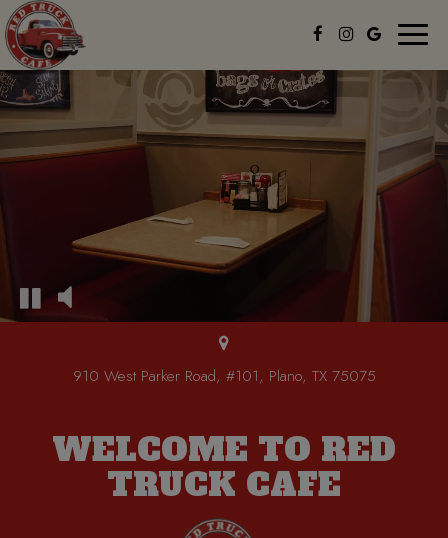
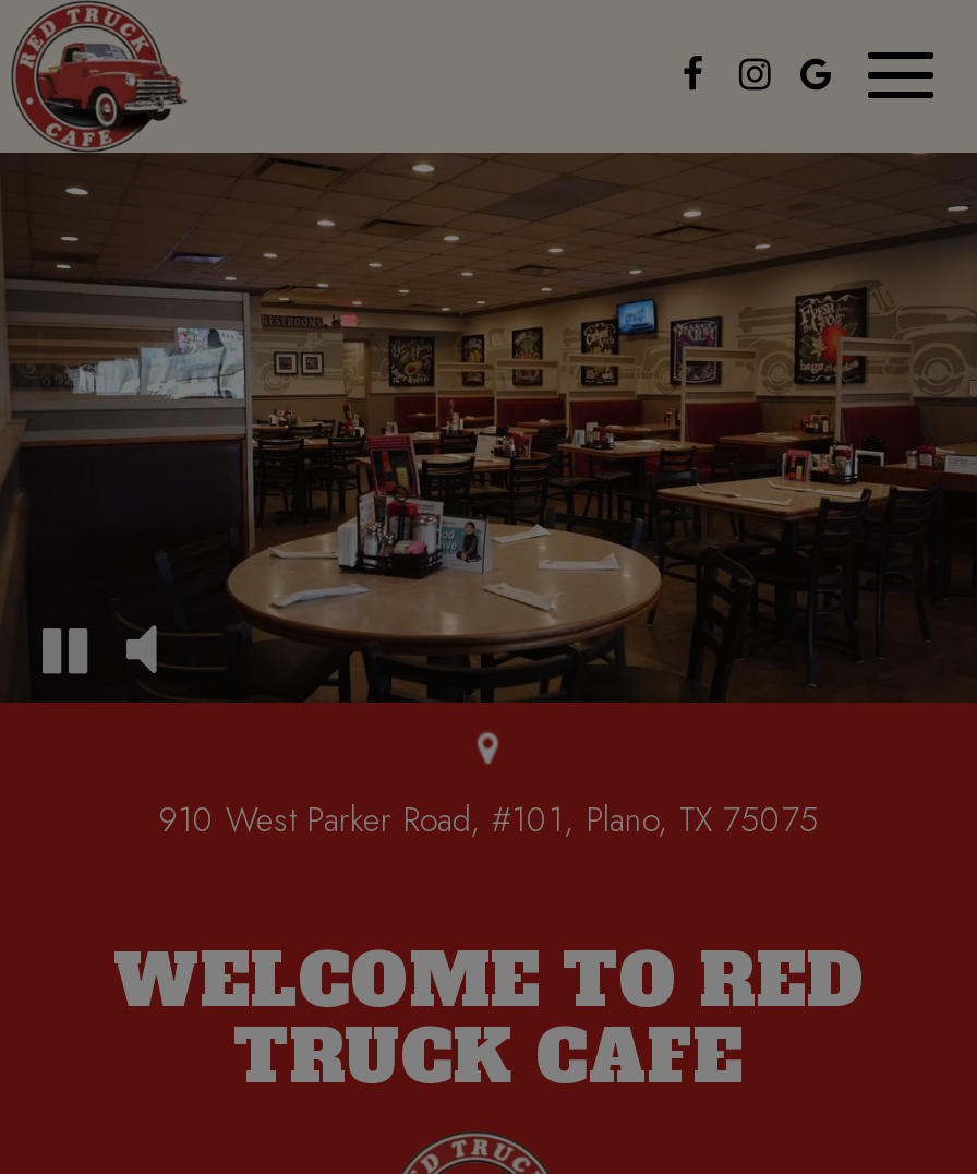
[3,70,445,323] [image] -> [7,153,970,705] [image]

